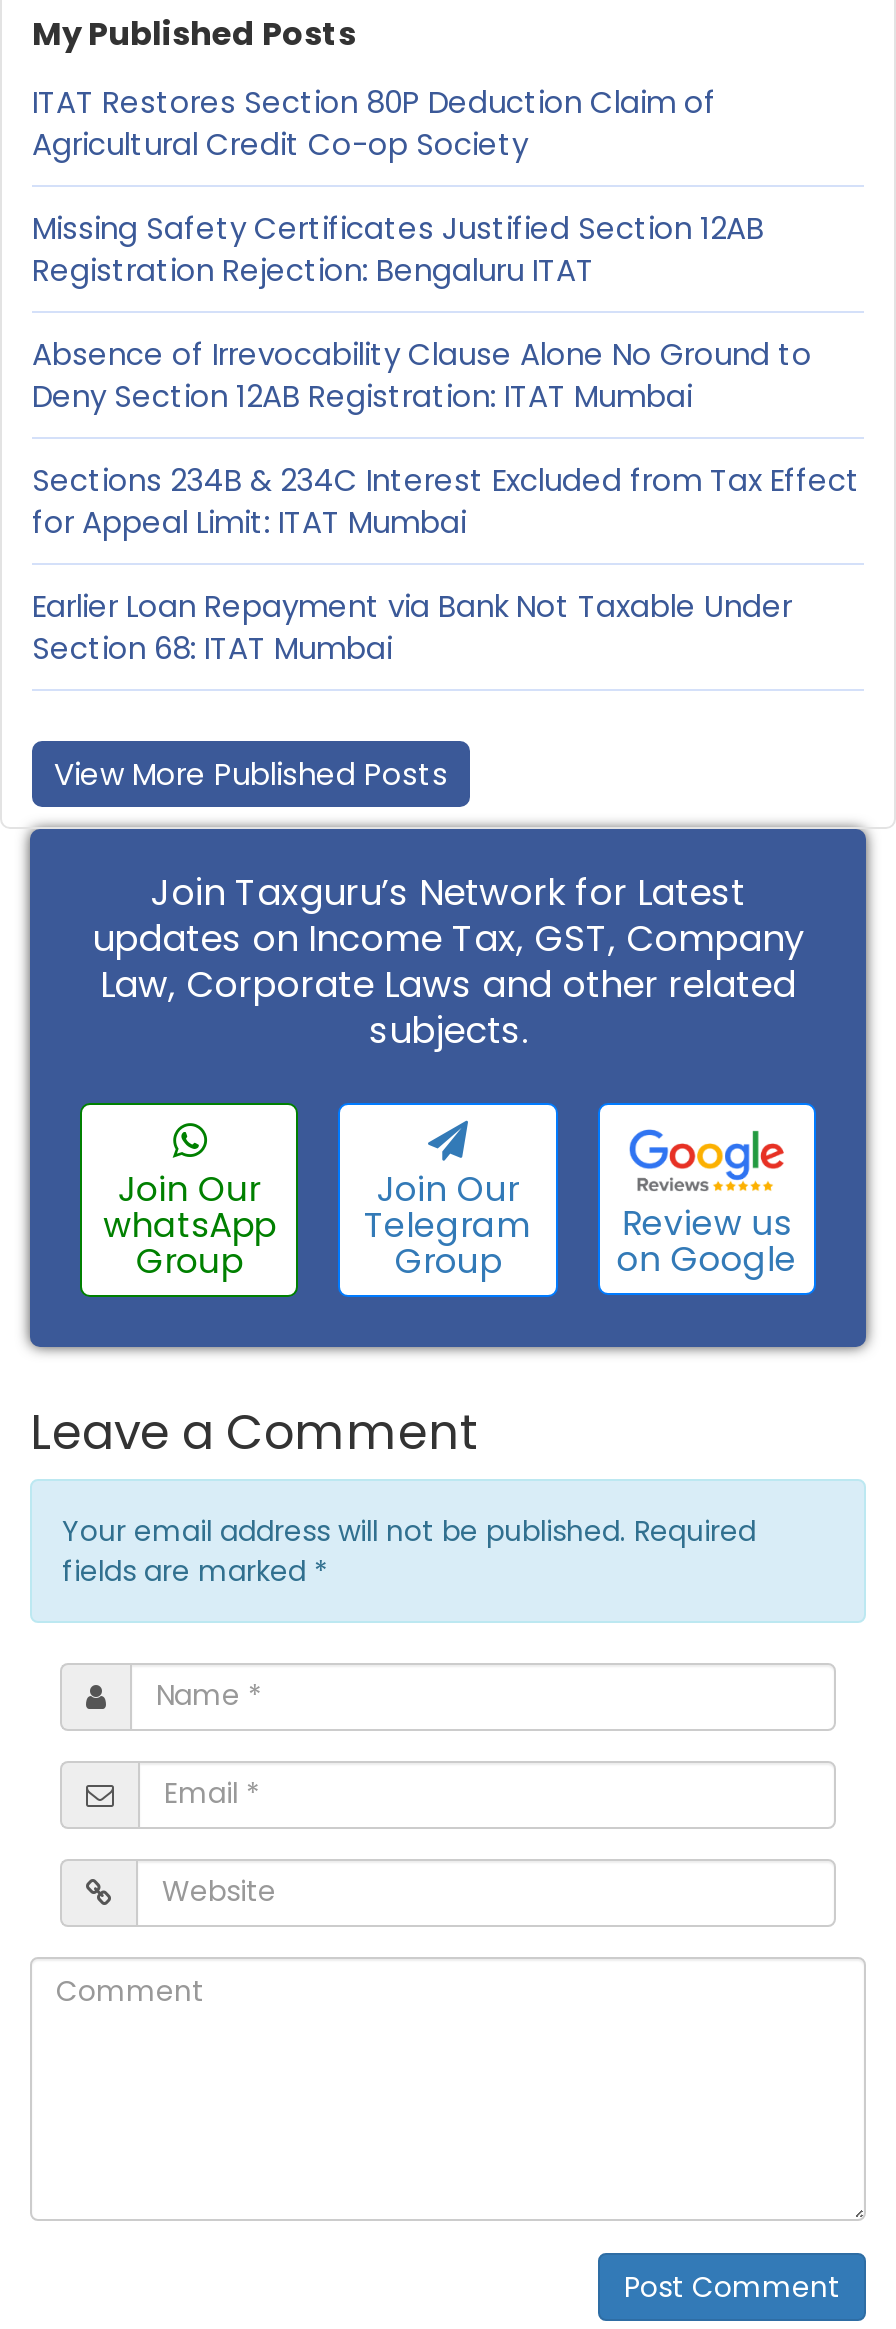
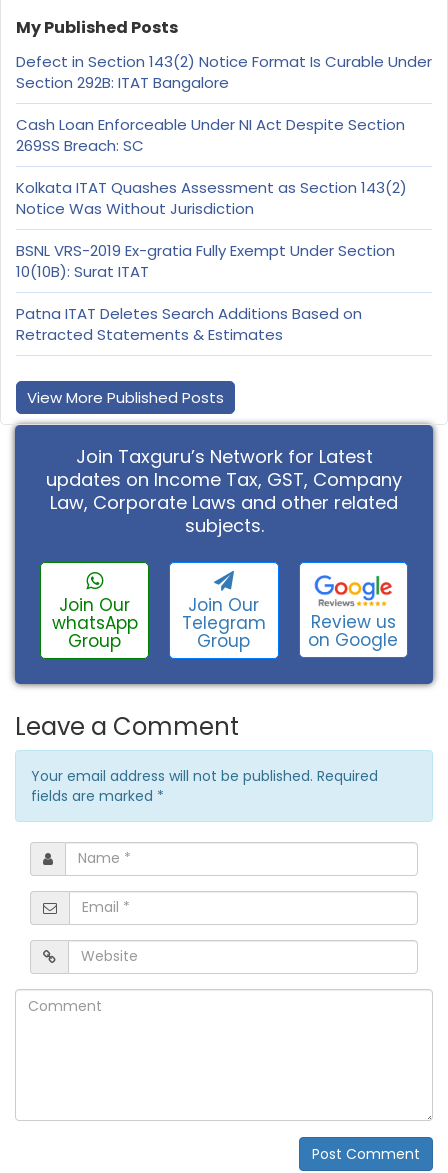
[32,81,716,165] ITAT Restores Section 80P Deduction Claim of | Agricultural Credit Co-op Society -> [16,51,432,93] Defect in Section 143(2) Notice Format Is Curable Under | Section 292B: ITAT Bangalore
[32,207,764,291] Missing Safety Certificates Justified Section 12AB | Registration Rejection: Bengaluru ITAT -> [16,114,405,156] Cash Loan Enforceable Under NI Act Despite Section | 269SS Breach: SC
[32,333,812,417] Absence of Irrevocability Clause Alone No Ground to | Deny Section 12AB Registration: ITAT Mumbai -> [16,177,407,219] Kolkata ITAT Quashes Assessment as Section 143(2) | Notice Was Without Jurisdiction
[32,459,860,543] Sections 234B & 234C Interest Excluded from Tax Effect | for Appeal Limit: ITAT Mumbai -> [16,240,395,282] BSNL VRS-2019 Ex-gratia Fully Exempt Under Section | 10(10B): Surat ITAT
[32,585,792,669] Earlier Loan Repayment via Bank Not Taxable Under | Section 68: ITAT Mumbai -> [16,303,362,345] Patna ITAT Deletes Search Additions Based on | Retracted Statements & Estimates

